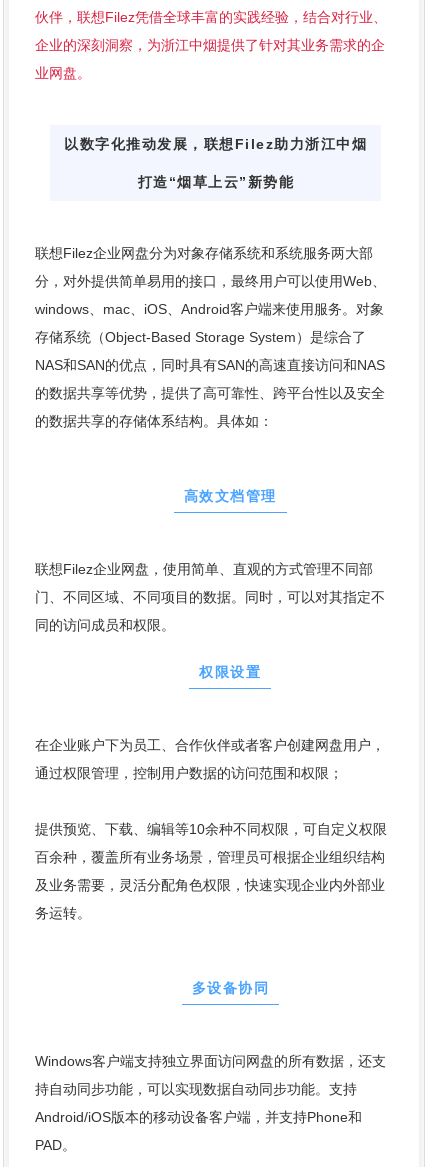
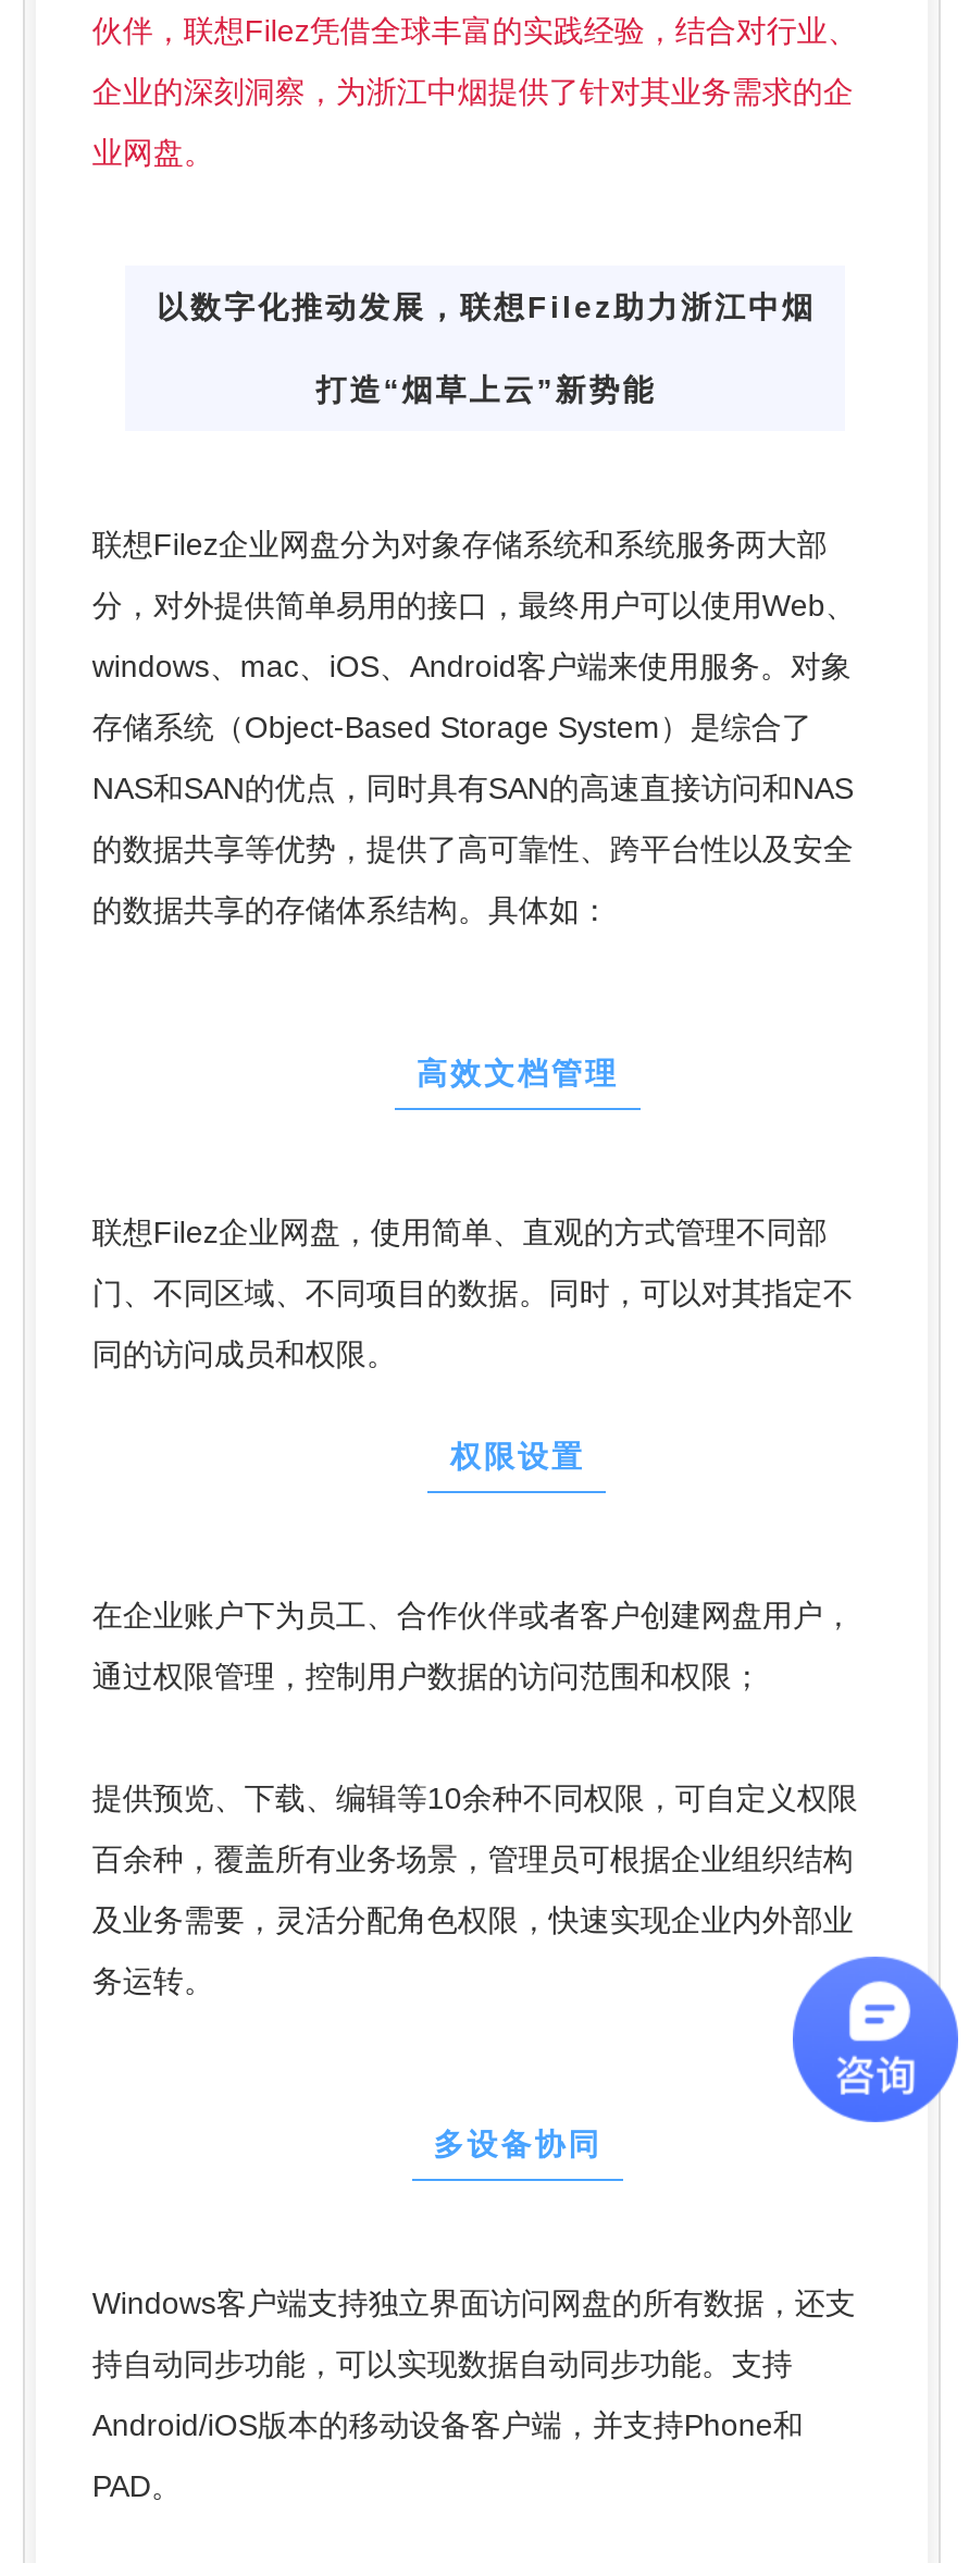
none -> [791,1955,960,2124] [image]

